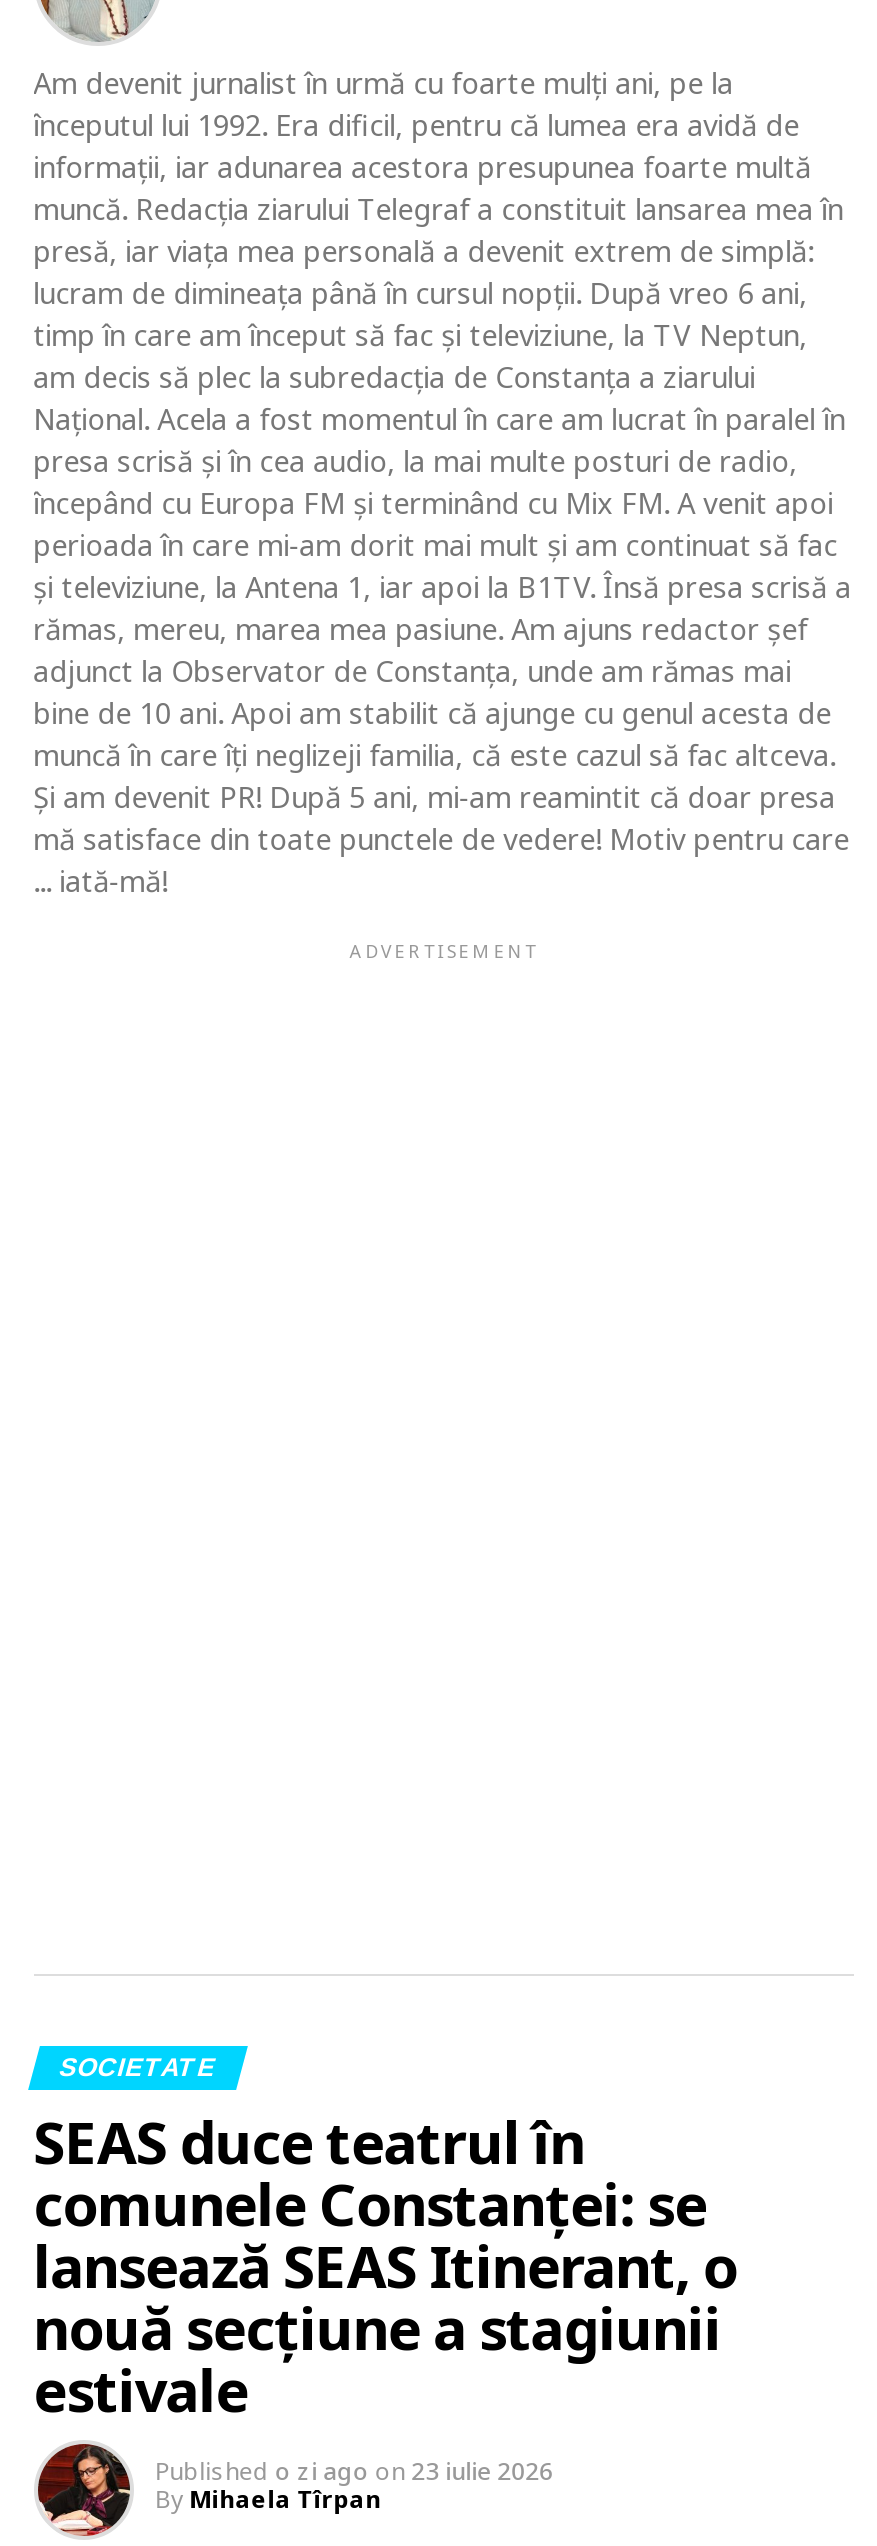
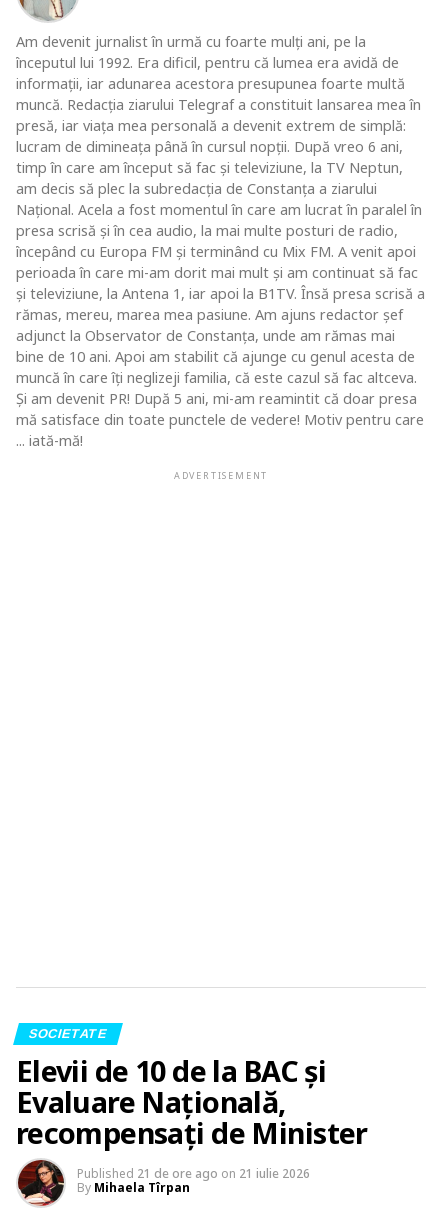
[33,2101,737,2487] SEAS duce teatrul în | comunele Constanței: se | lansează SEAS Itinerant, o | nouă secțiune a stagiunii | estivale | Published o zi ago on 23 iulie 2026 -> [16,1051,368,1182] Elevii de 10 de la BAC și | Evaluare Națională, | recompensați de Minister | Published 21 de ore ago on 21 iulie 2026

